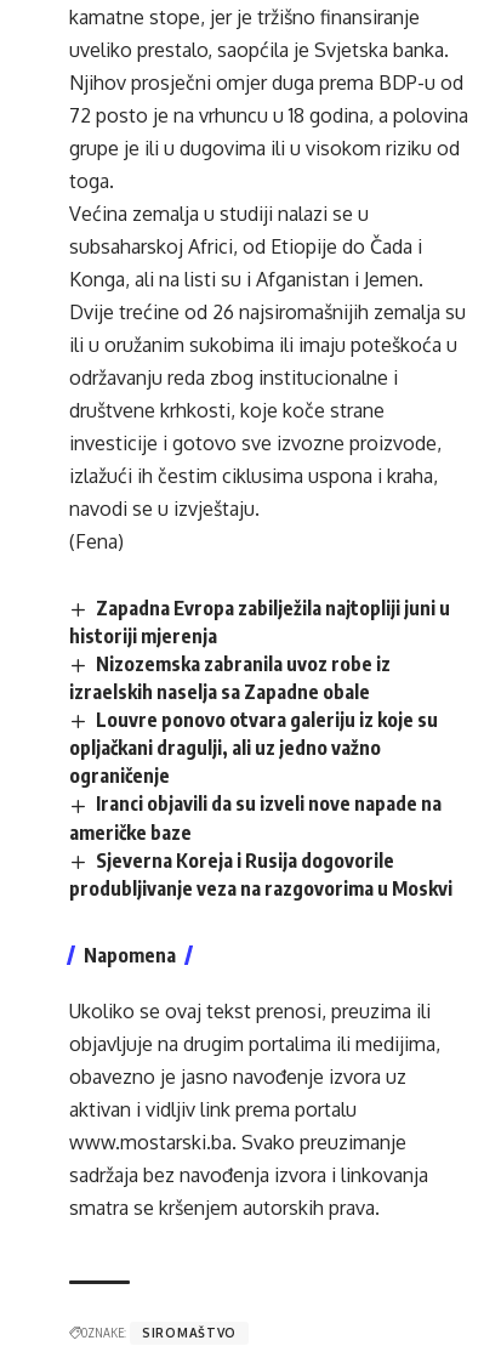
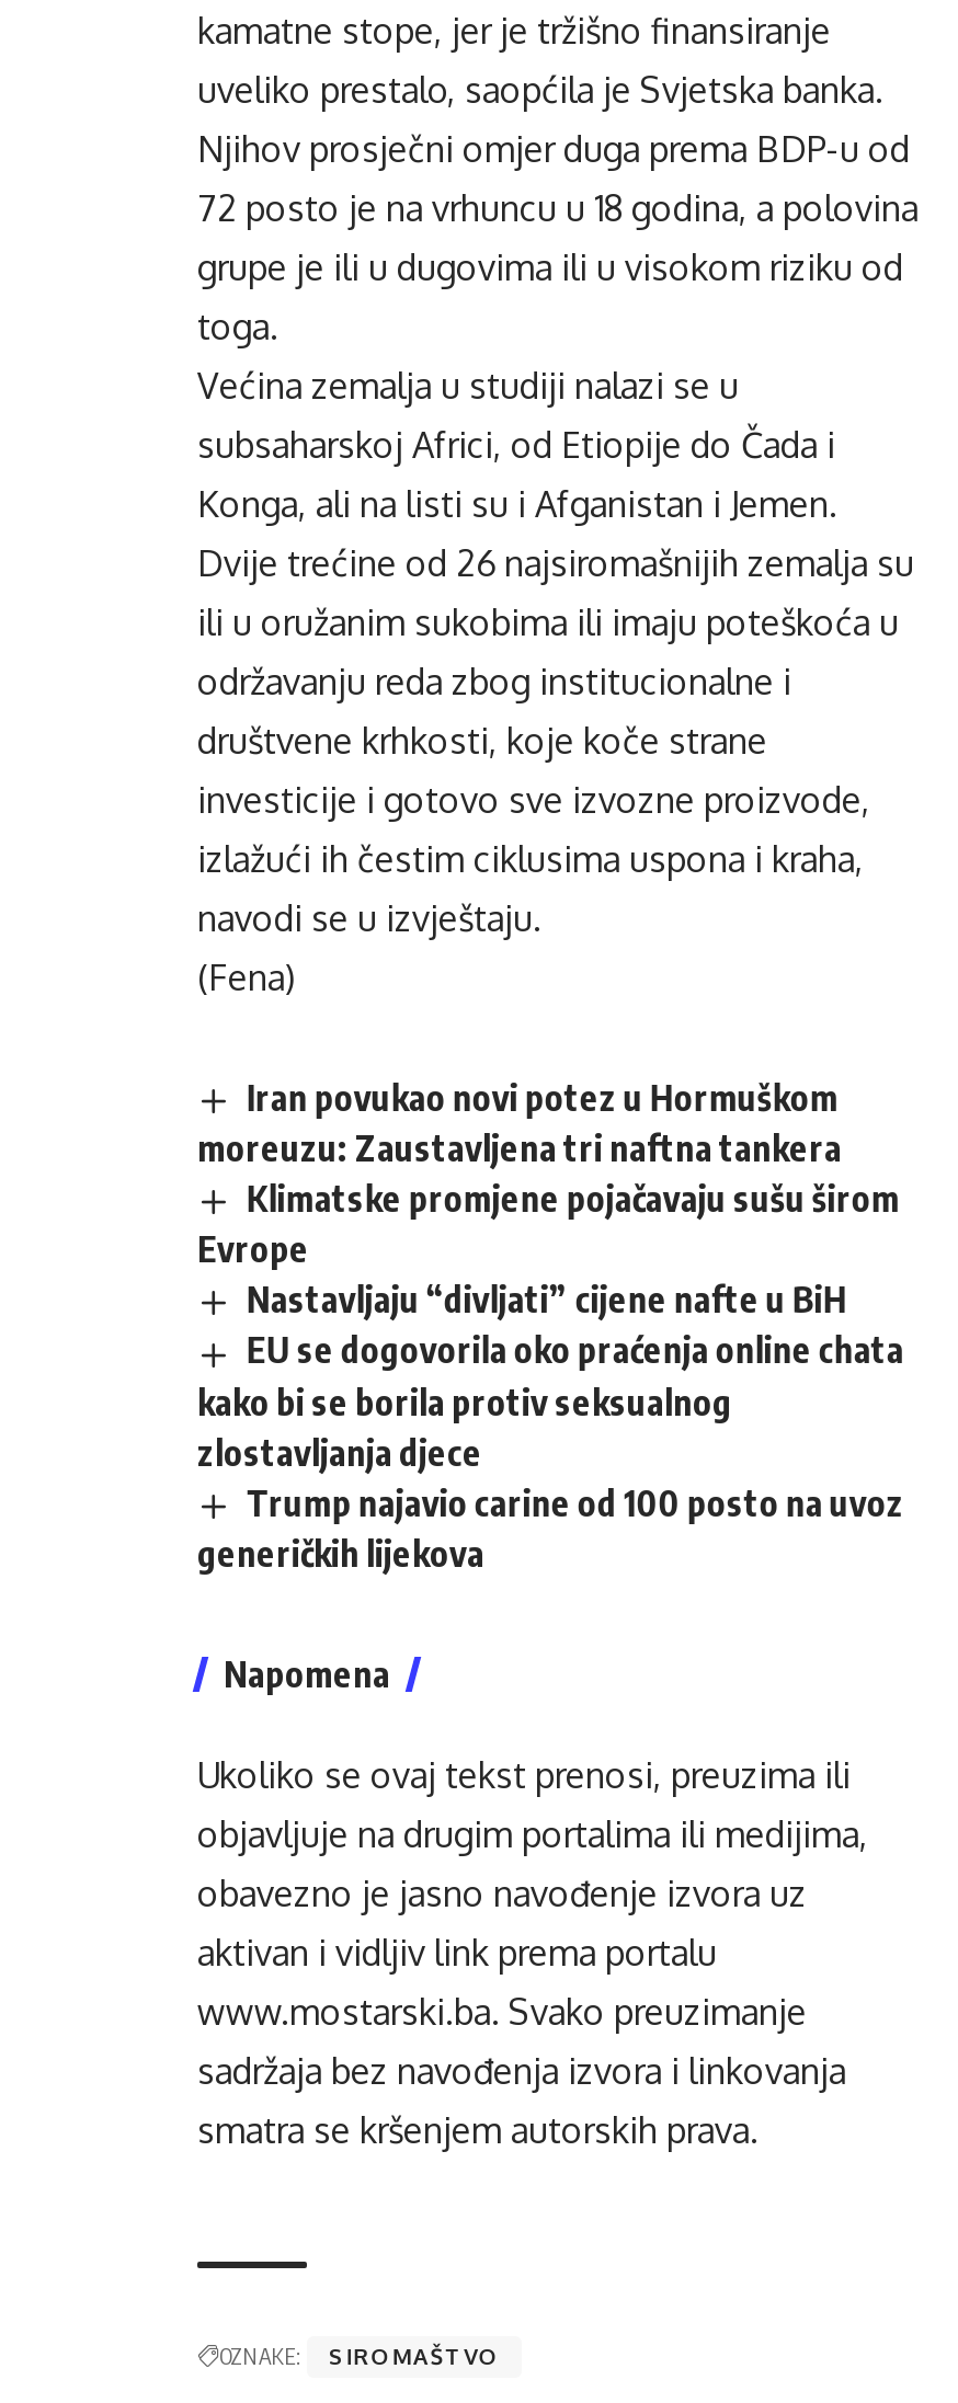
[69,596,452,900] Zapadna Evropa zabilježila najtopliji juni u | historiji mjerenja | Nizozemska zabranila uvoz robe iz | izraelskih naselja sa Zapadne obale | Louvre ponovo otvara galeriju iz koje su | opljačkani dragulji, ali uz jedno važno | ograničenje | Iranci objavili da su izveli nove napade na | američke baze | Sjeverna Koreja i Rusija dogovorile | produbljivanje veza na razgovorima u Moskvi -> [197,1076,904,1575] Iran povukao novi potez u Hormuškom | moreuzu: Zaustavljena tri naftna tankera | Klimatske promjene pojačavaju sušu širom | Evrope | Nastavljaju “divljati” cijene nafte u BiH | EU se dogovorila oko praćenja online chata | kako bi se borila protiv seksualnog | zlostavljanja djece | Trump najavio carine od 100 posto na uvoz | generičkih lijekova

